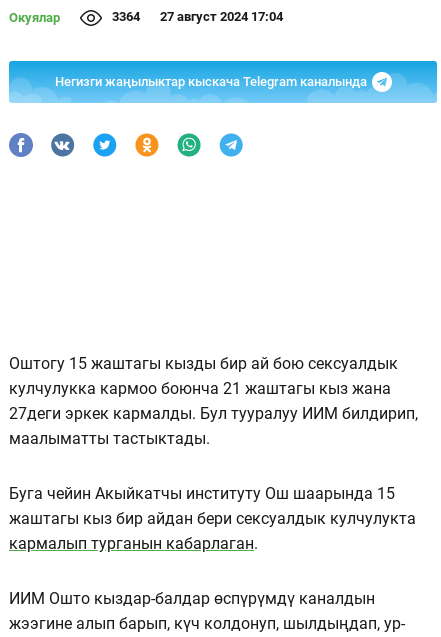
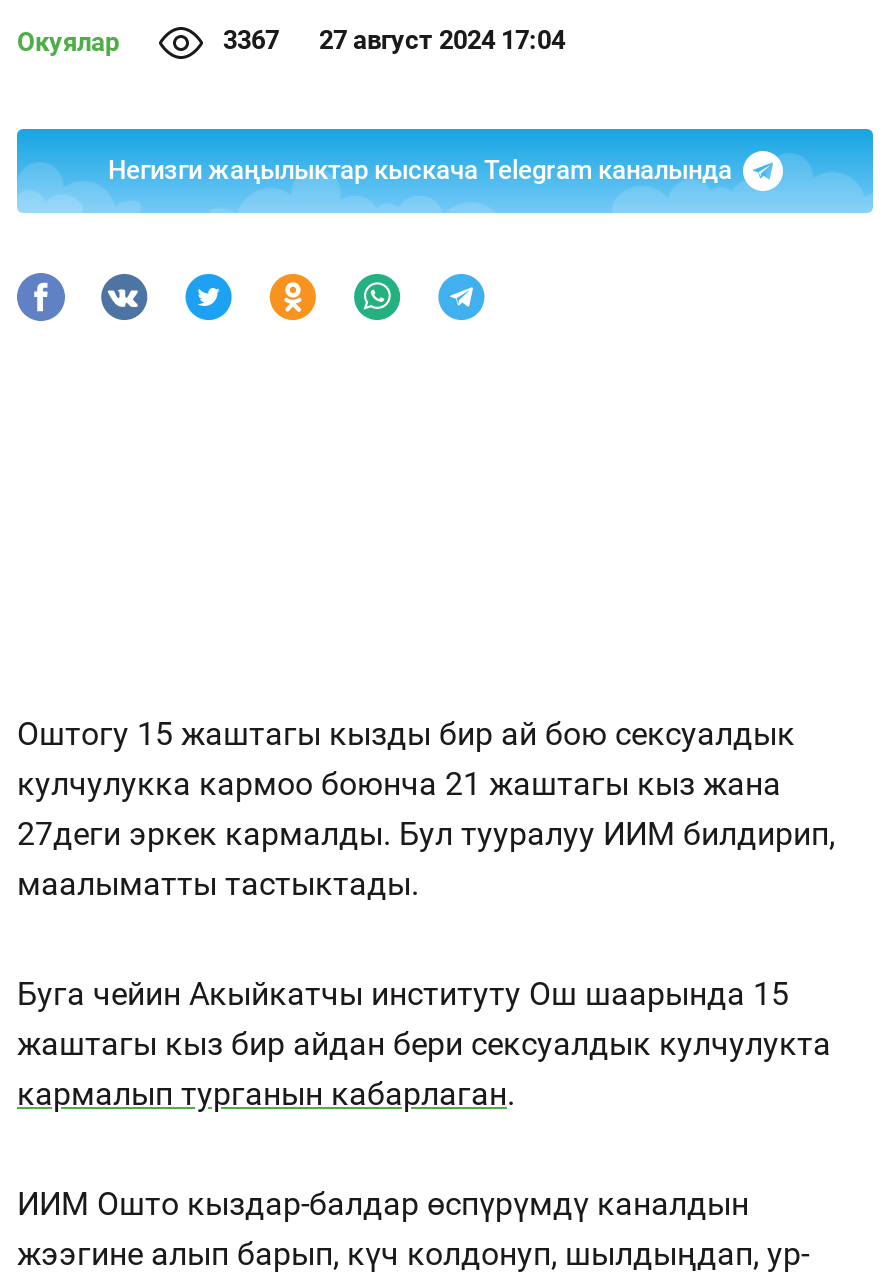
[112,9,283,24] 3364 27 август 2024 17:04 -> [223,25,565,55] 3367 27 август 2024 17:04

